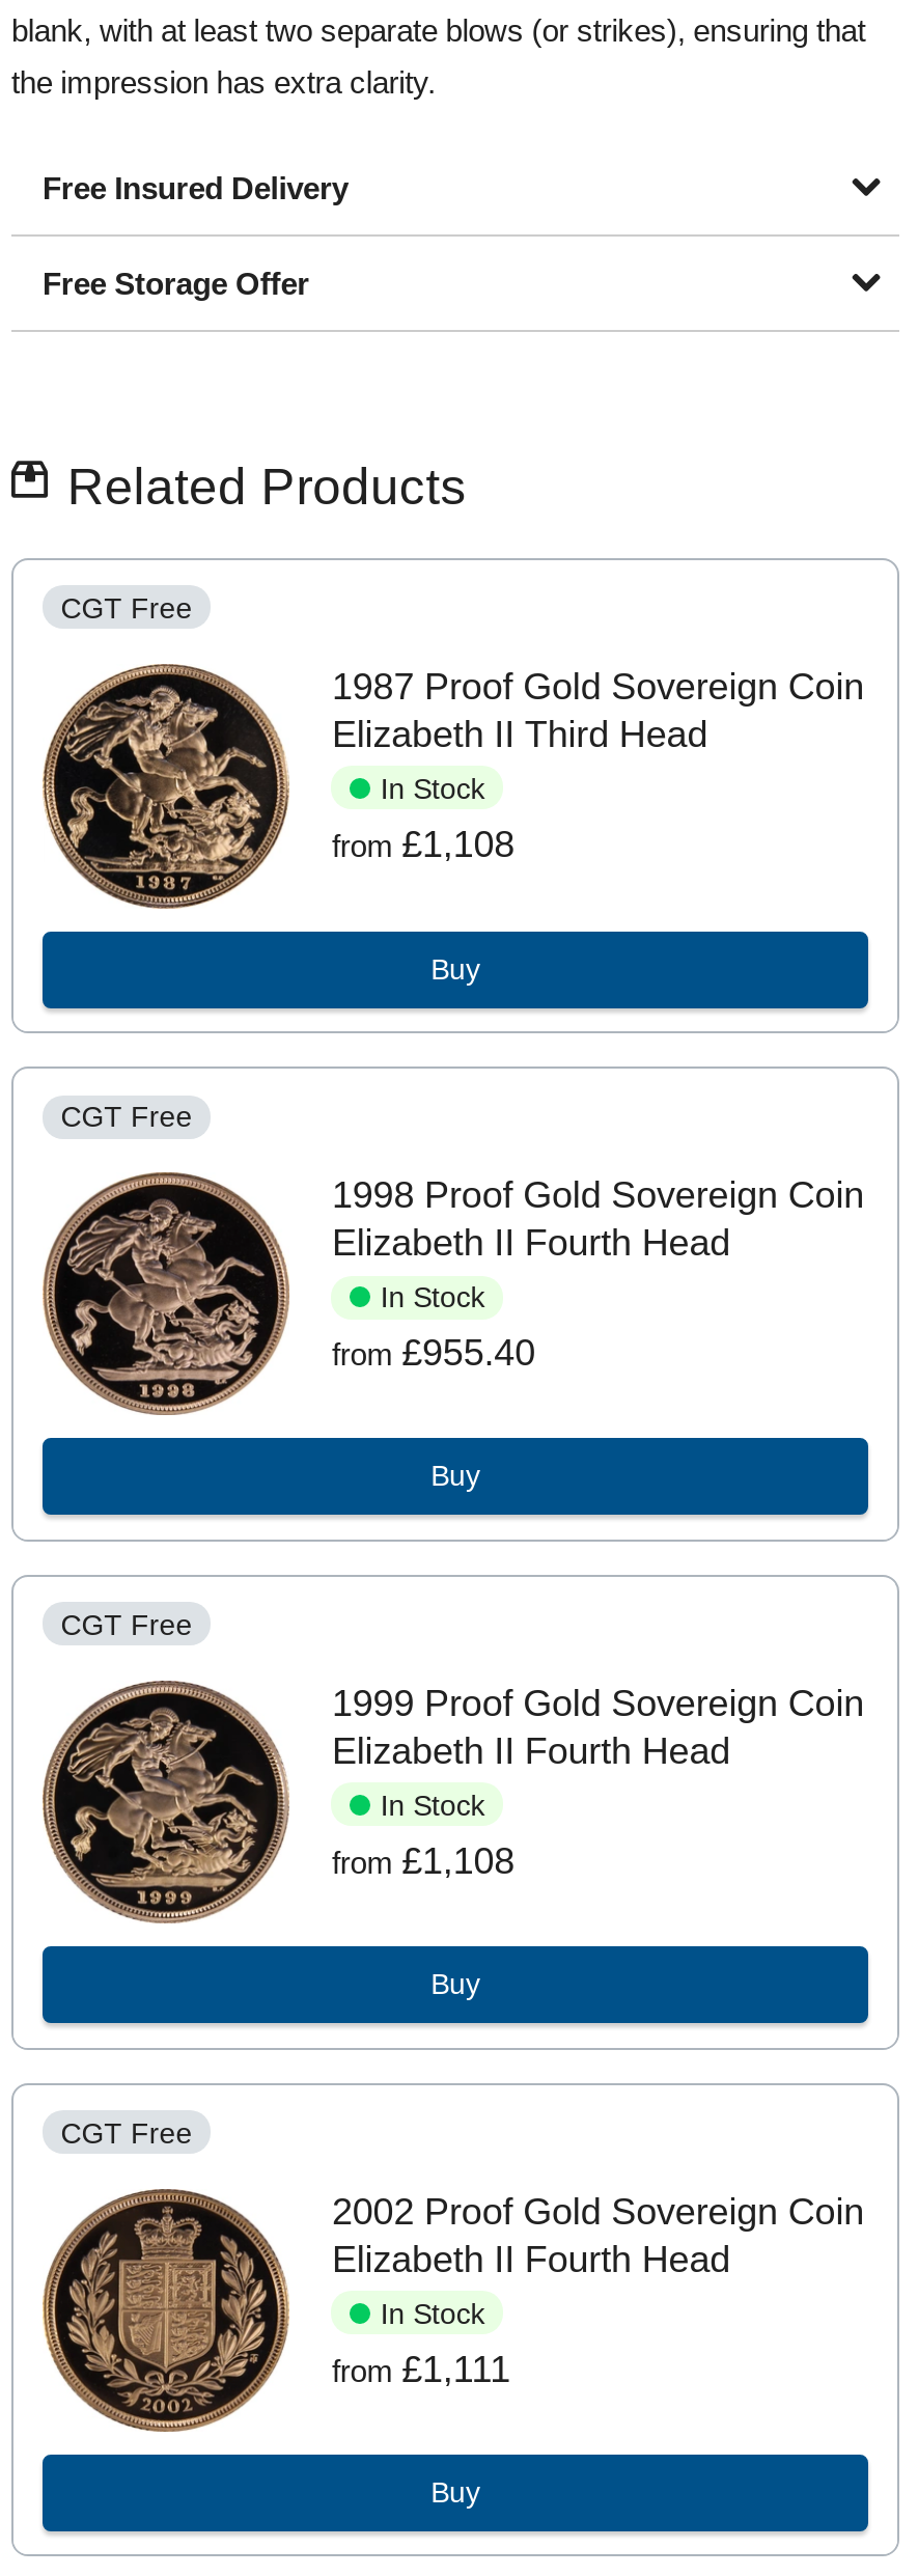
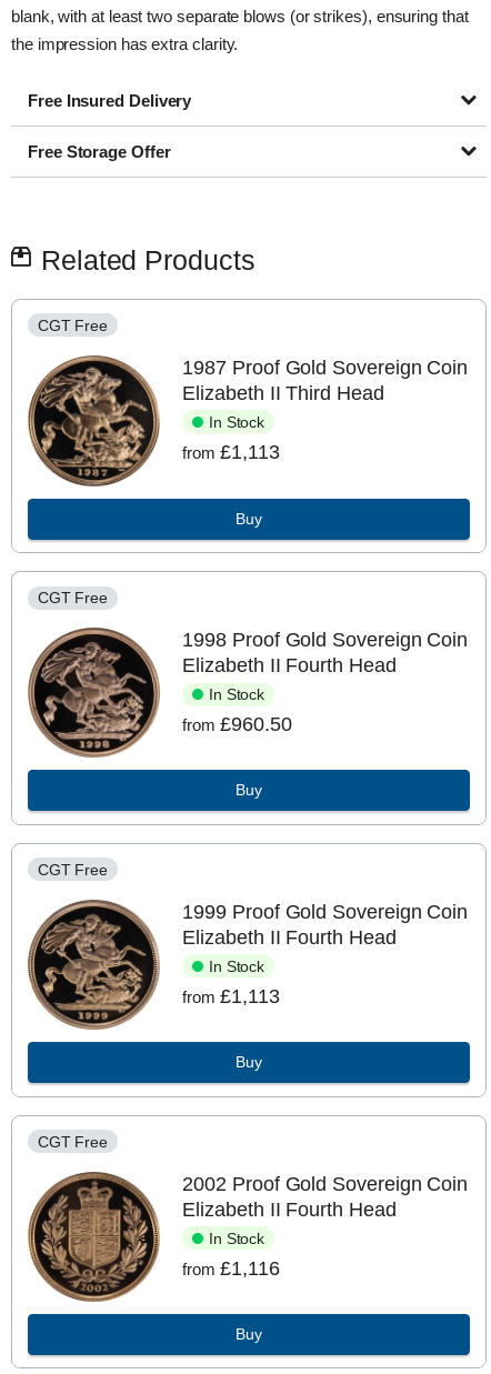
[332,823,515,865] from £1,108 -> [183,441,279,463] from £1,113
[332,1332,535,1374] from £955.40 -> [183,713,292,735] from £960.50
[332,1840,515,1881] from £1,108 -> [183,985,279,1007] from £1,113
[332,2348,511,2389] from £1,111 -> [183,1257,279,1279] from £1,116

